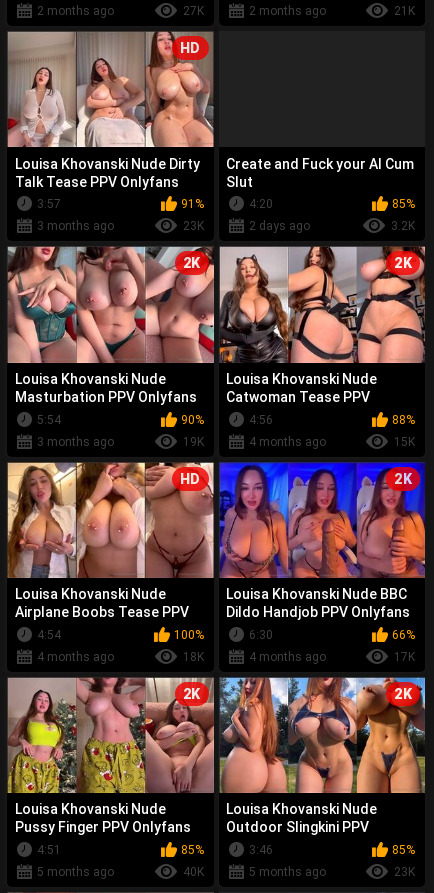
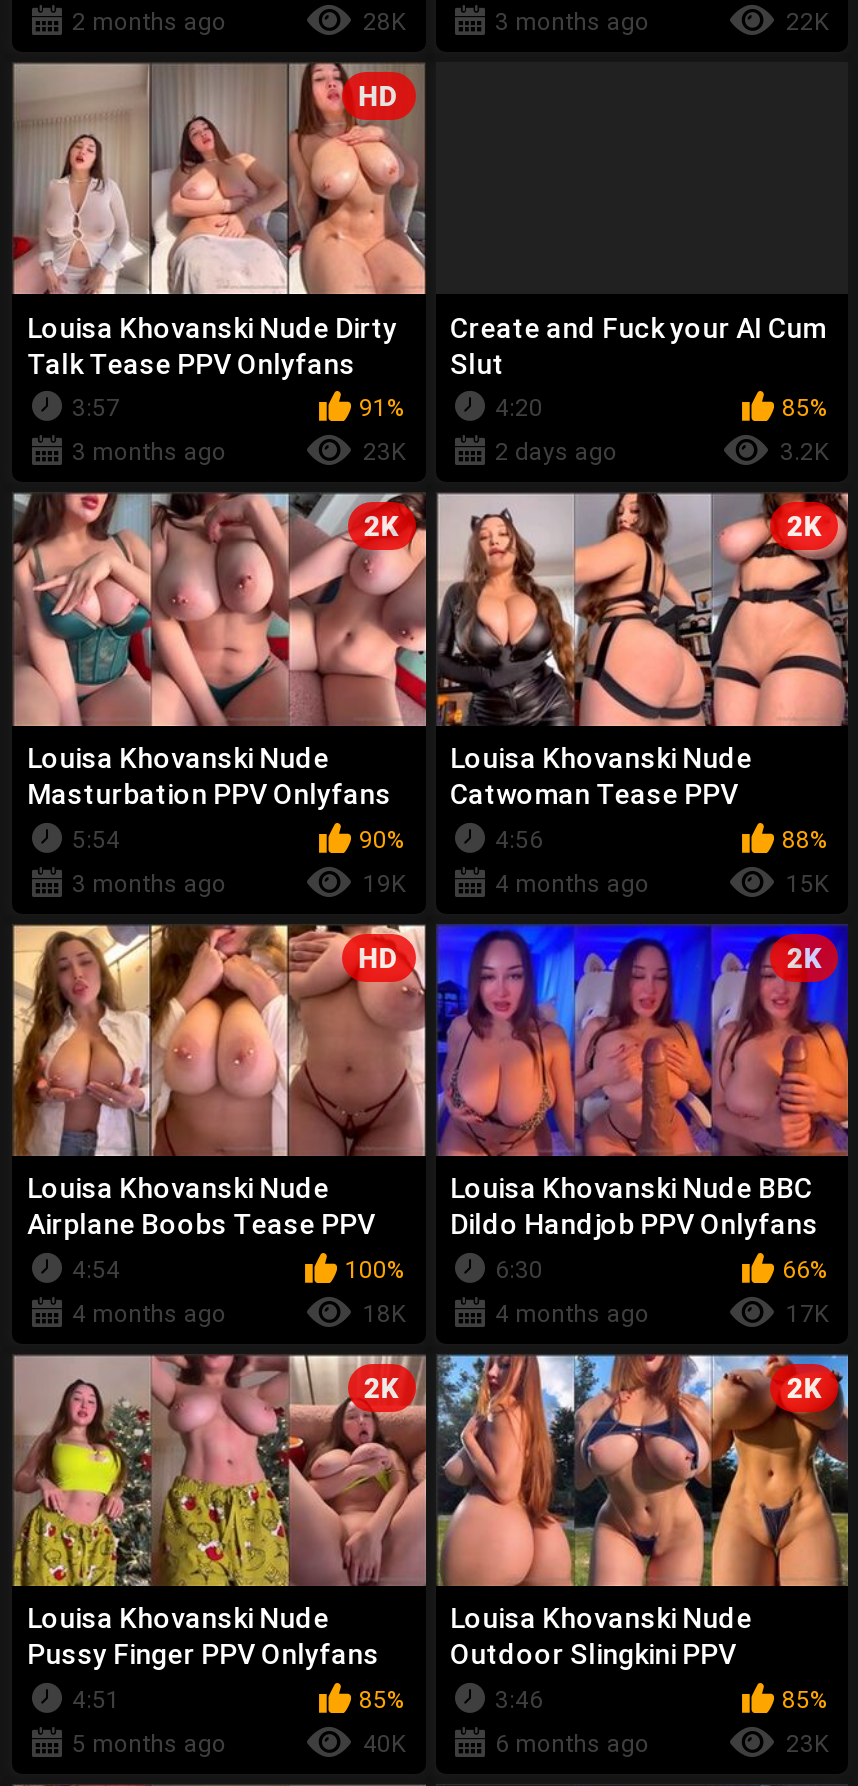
[182,4,203,18] 27K -> [363,8,405,36] 28K
[248,4,415,18] 2 months ago | 21K -> [495,8,828,36] 3 months ago | 22K
[248,865,325,879] 5 months ago -> [495,1730,649,1758] 6 months ago

